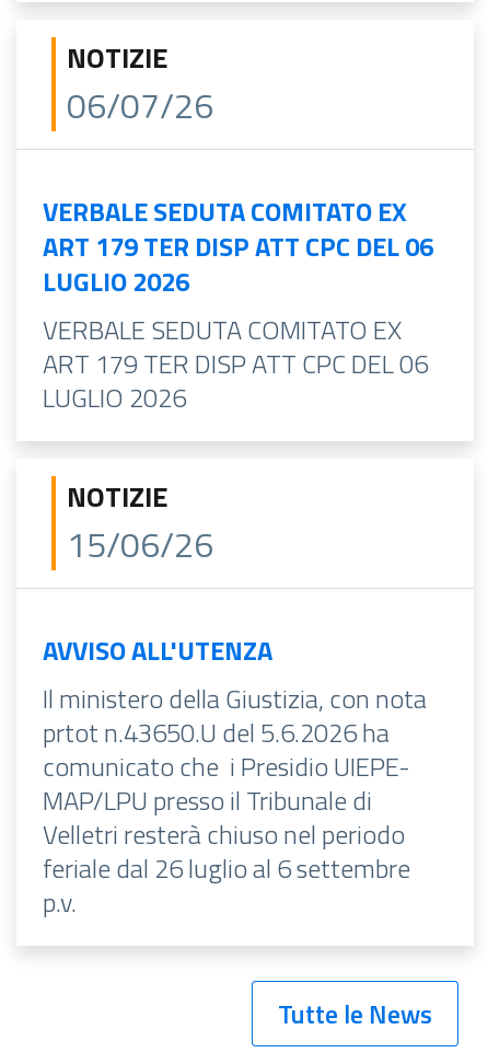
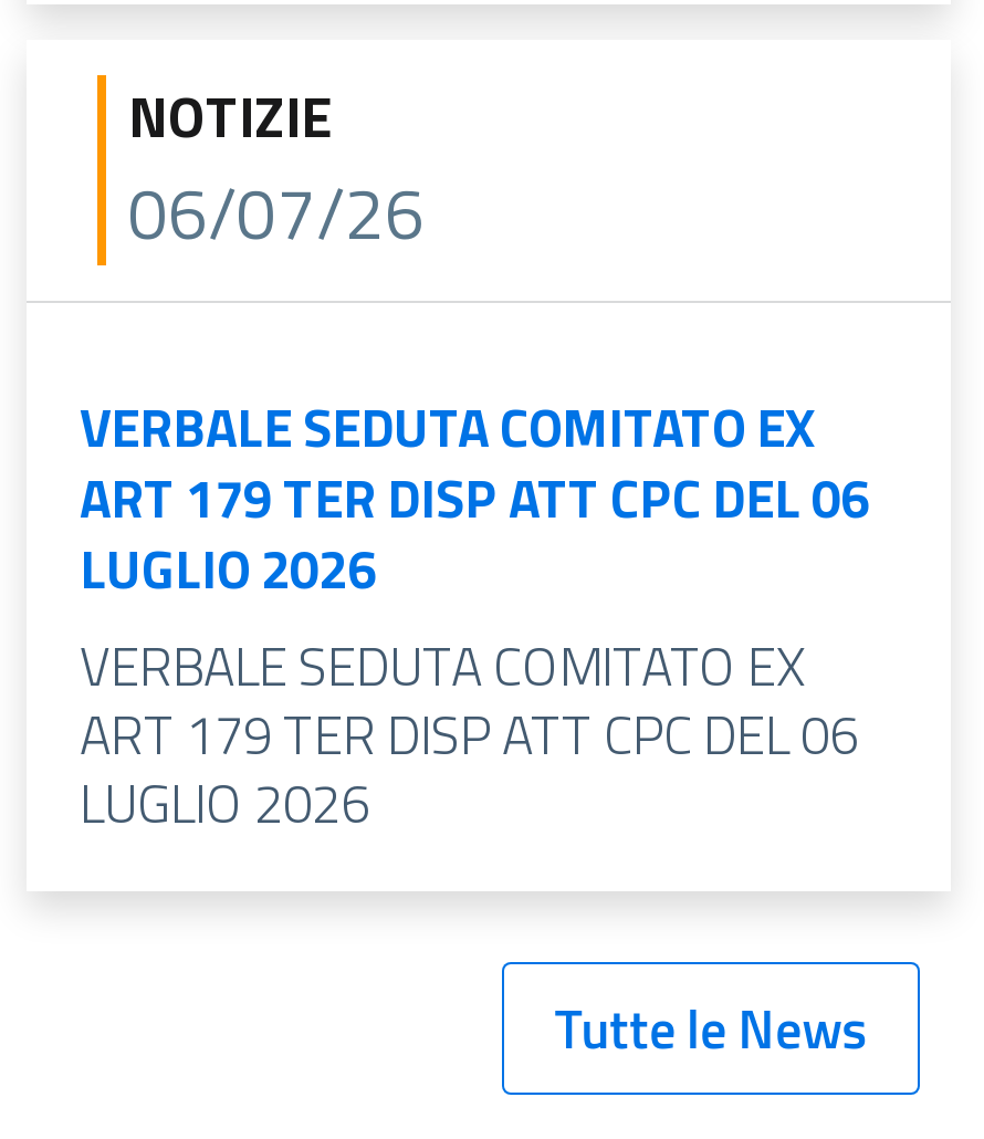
[43,475,427,922] NOTIZIE | 15/06/26 | AVVISO ALL'UTENZA | Il ministero della Giustizia, con nota | prtot n.43650.U del 5.6.2026 ha | comunicato che i Presidio UIEPE- | MAP/LPU presso il Tribunale di | Velletri resterà chiuso nel periodo | feriale dal 26 luglio al 6 settembre | p.v. -> none

